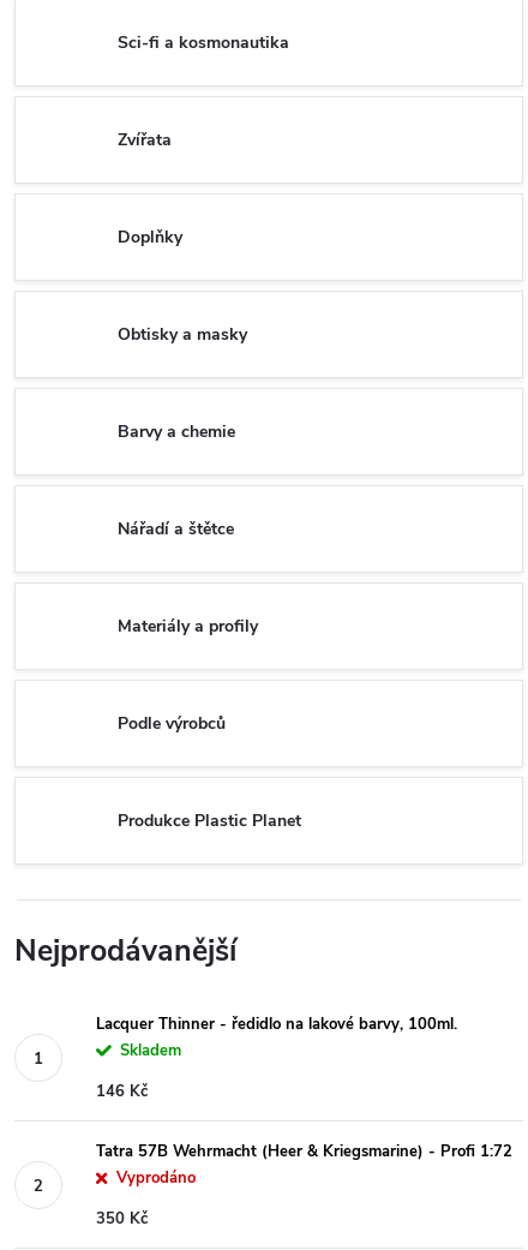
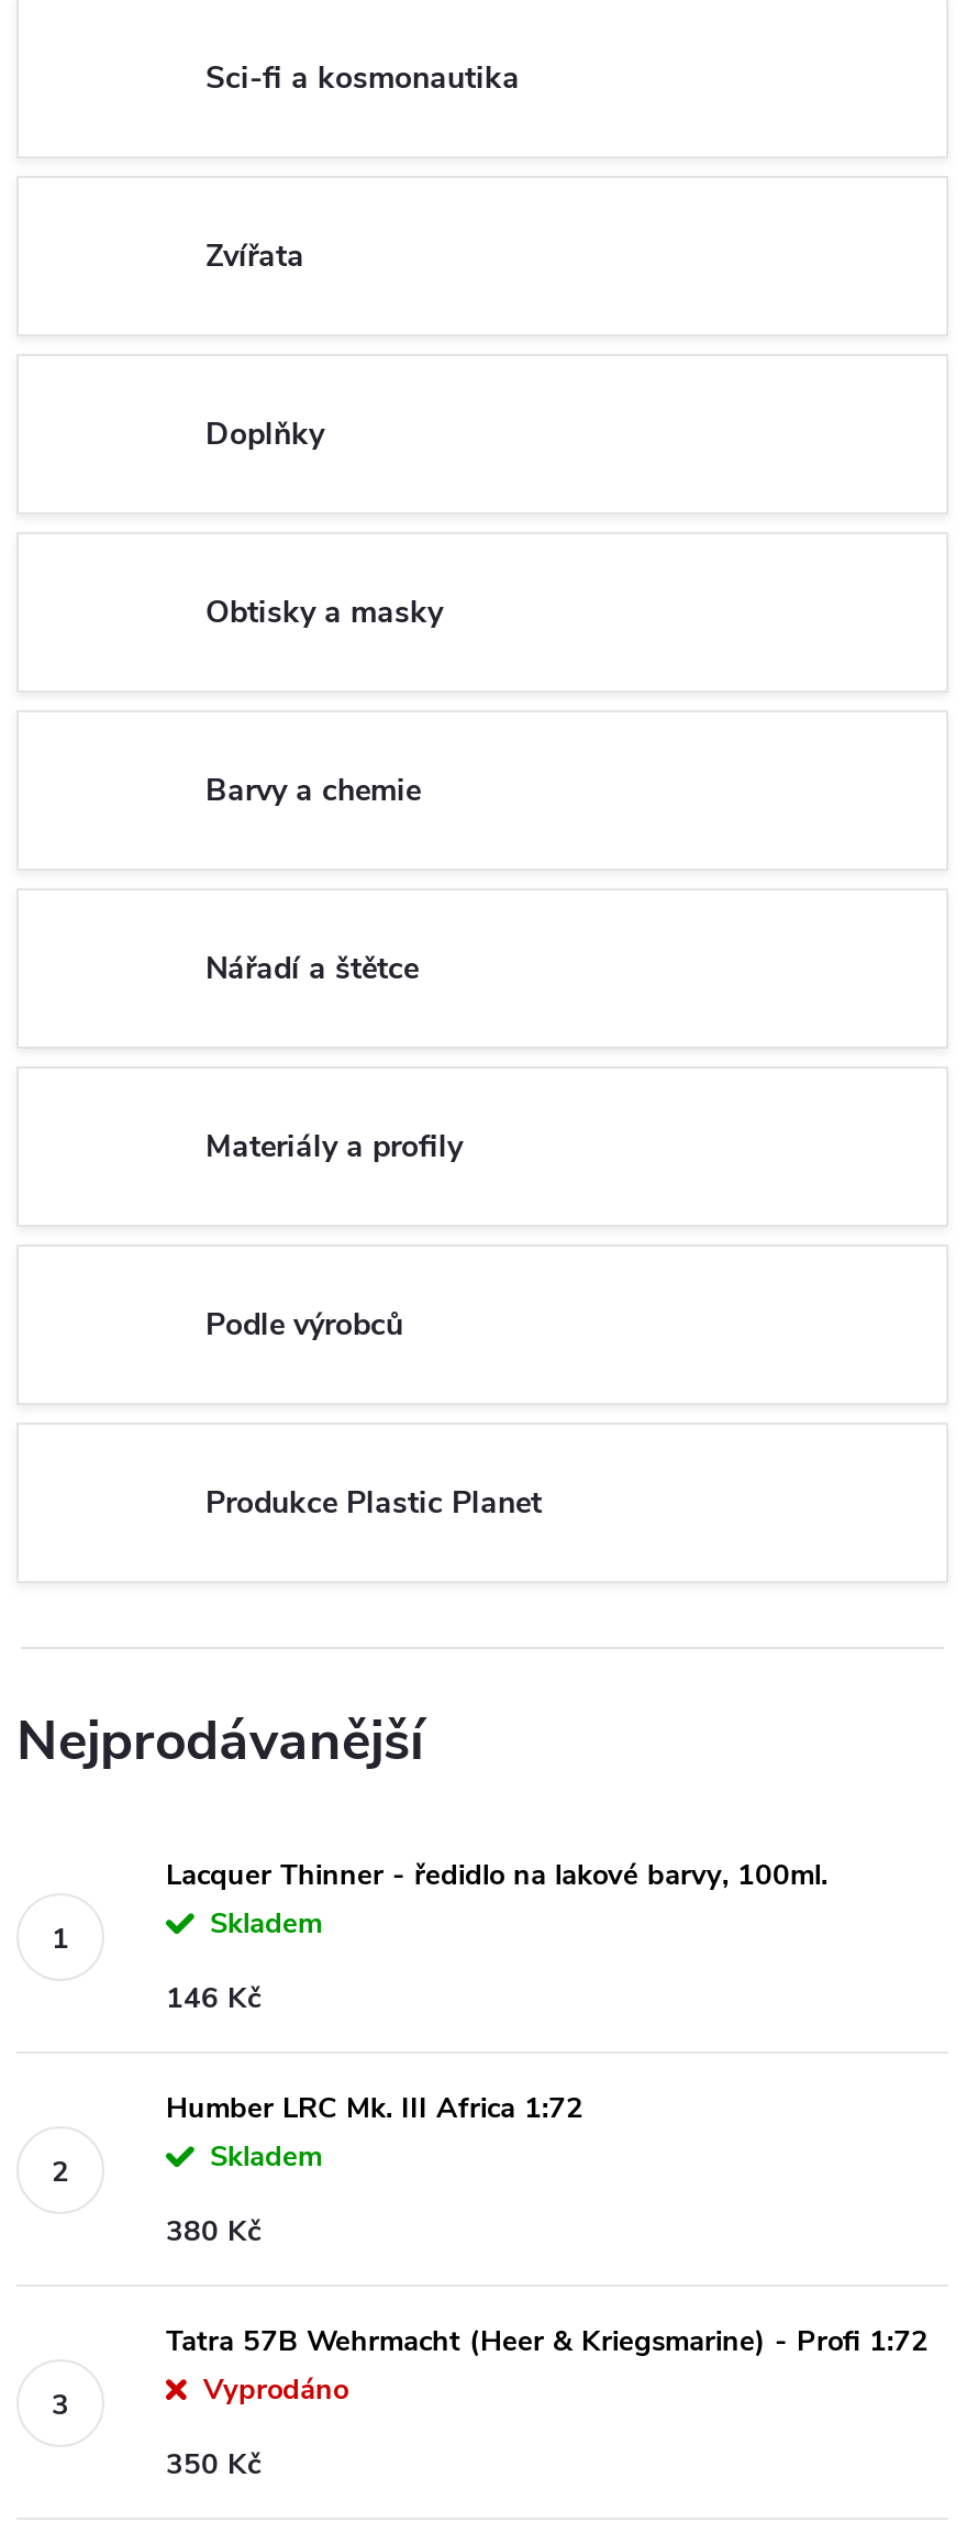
none -> [166,2089,583,2252] Humber LRC Mk. III Africa 1:72 | Skladem | 380 Kč

